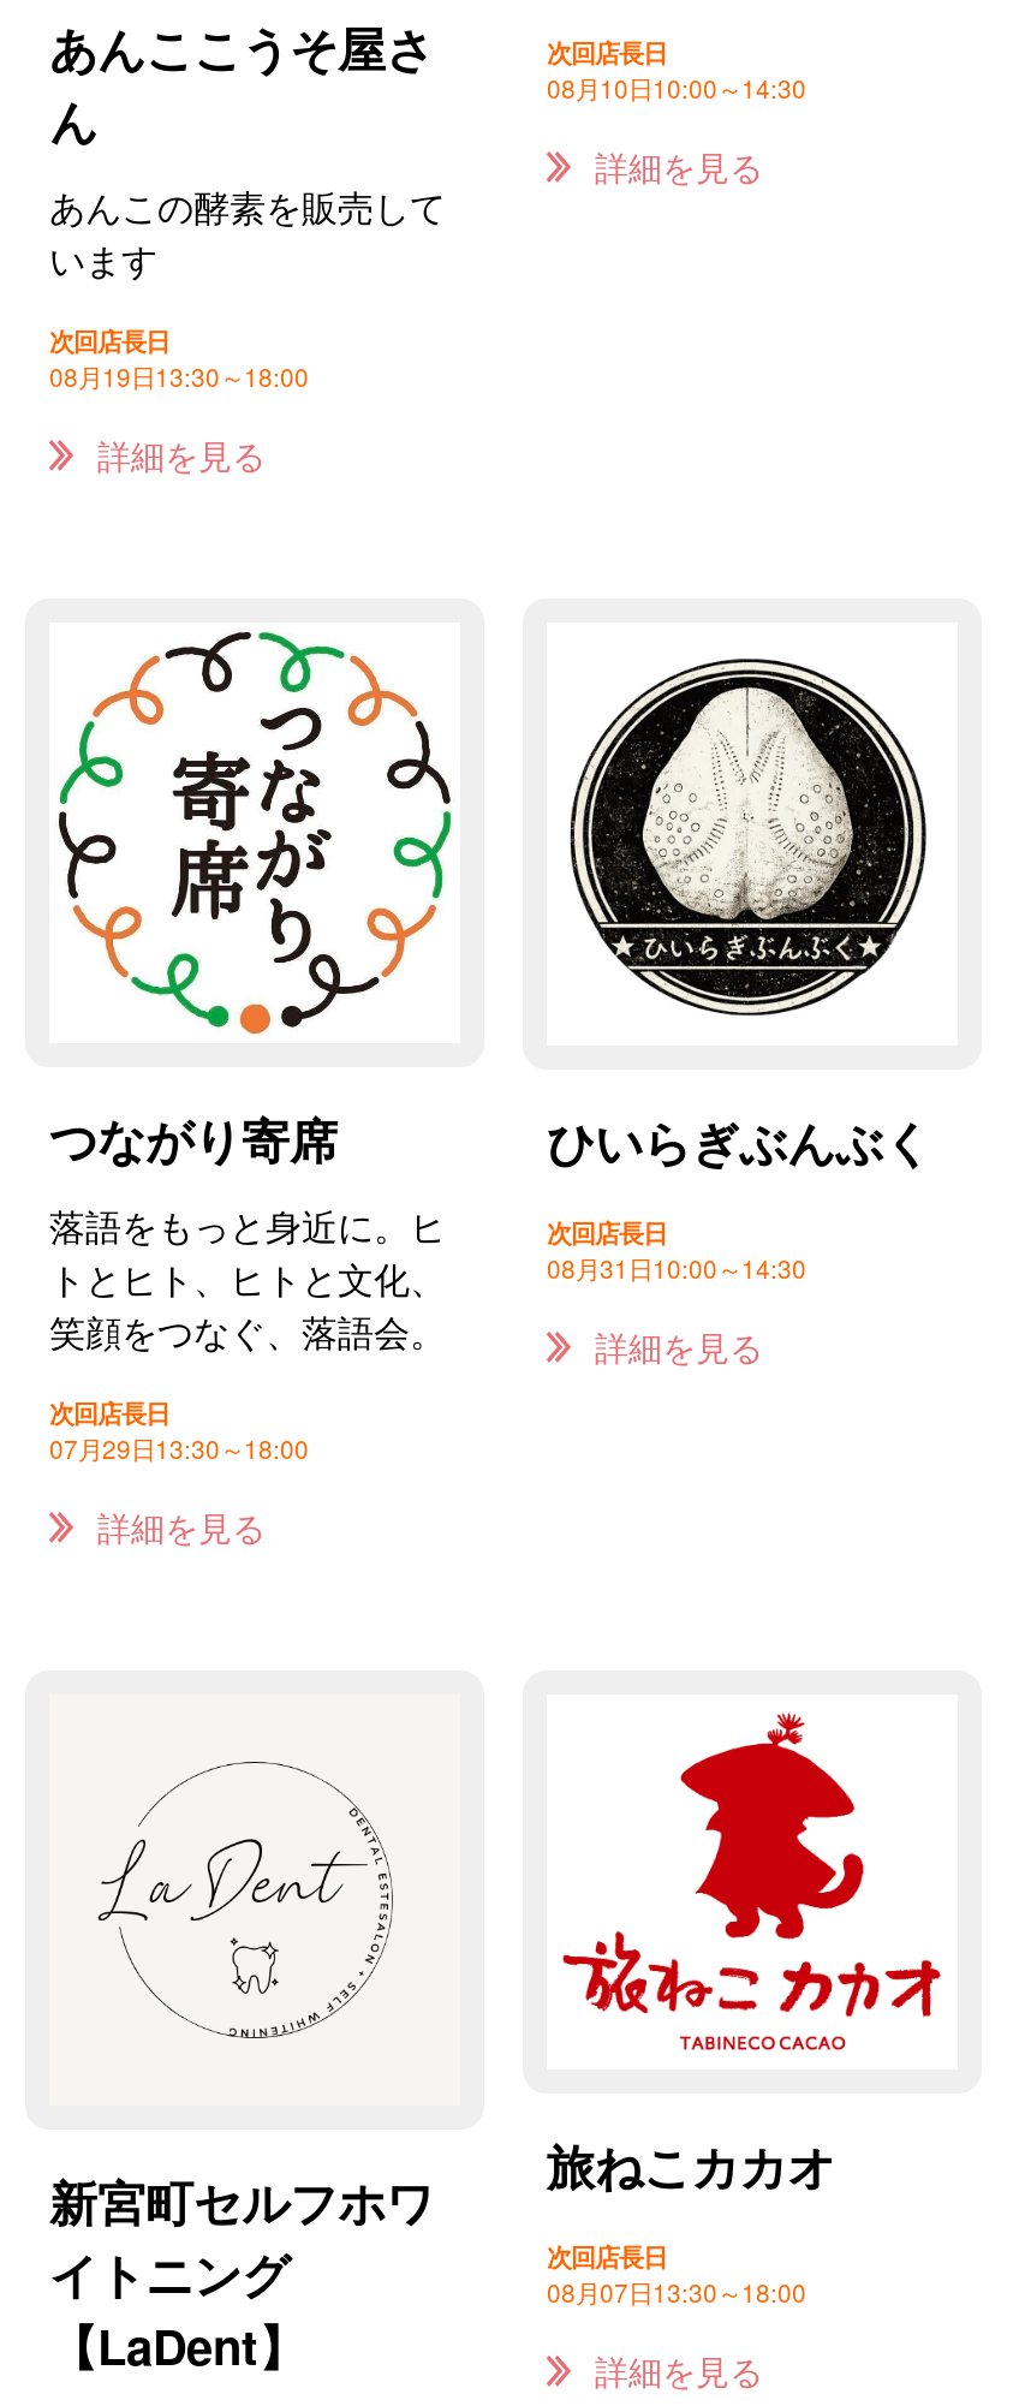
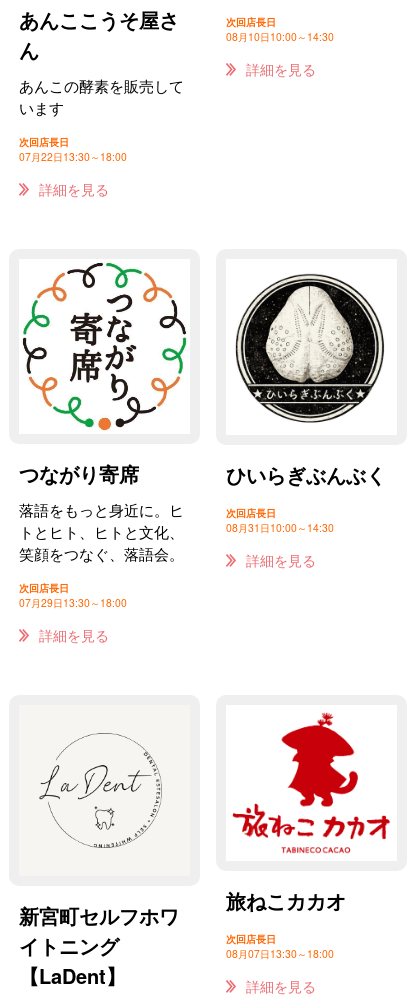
[49,357,309,393] 08月19日13:30～18:00 -> [19,148,127,163] 07月22日13:30～18:00

